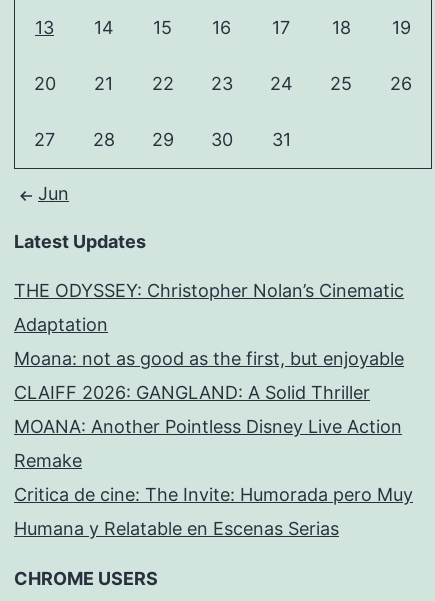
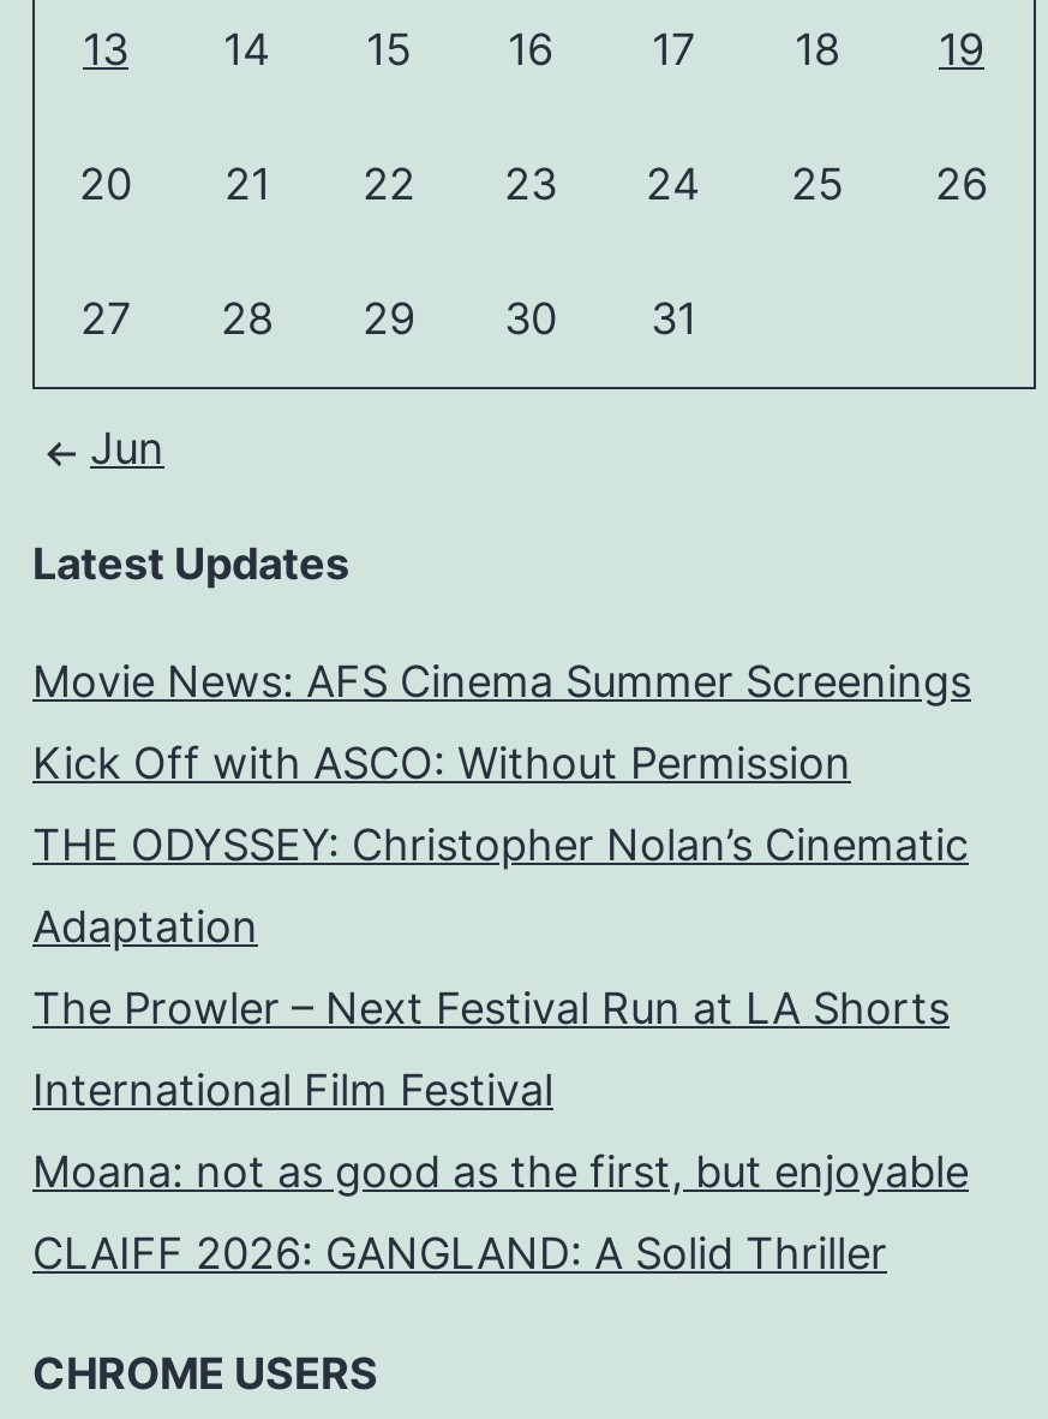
none -> [32,657,971,789] Movie News: AFS Cinema Summer Screenings | Kick Off with ASCO: Without Permission
moved [14,280,404,335] -> [32,820,969,953]: THE ODYSSEY: Christopher Nolan’s Cinematic | Adaptation
none -> [32,984,950,1116] The Prowler – Next Festival Run at LA Shorts | International Film Festival
moved [14,348,404,403] -> [32,1147,969,1279]: Moana: not as good as the first, but enjoyable | CLAIFF 2026: GANGLAND: A Solid Thriller
[14,416,413,539] MOANA: Another Pointless Disney Live Action | Remake | Critica de cine: The Invite: Humorada pero Muy | Humana y Relatable en Escenas Serias -> none

